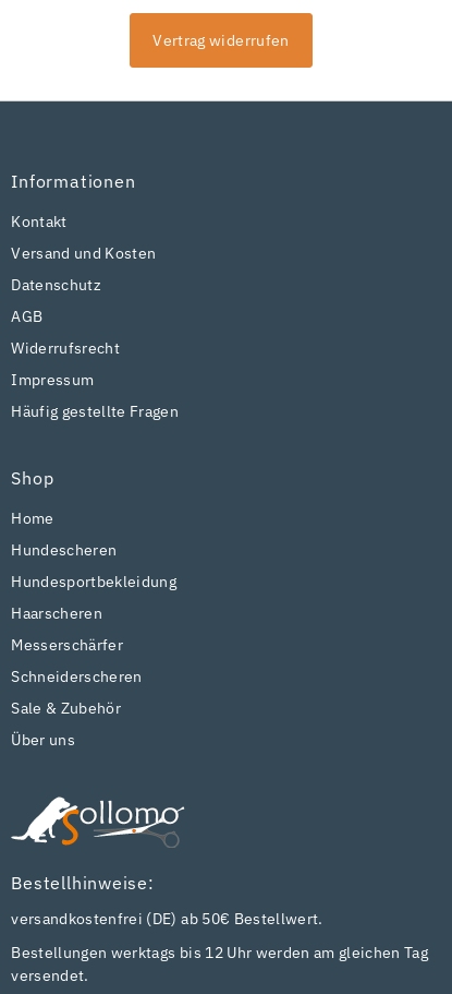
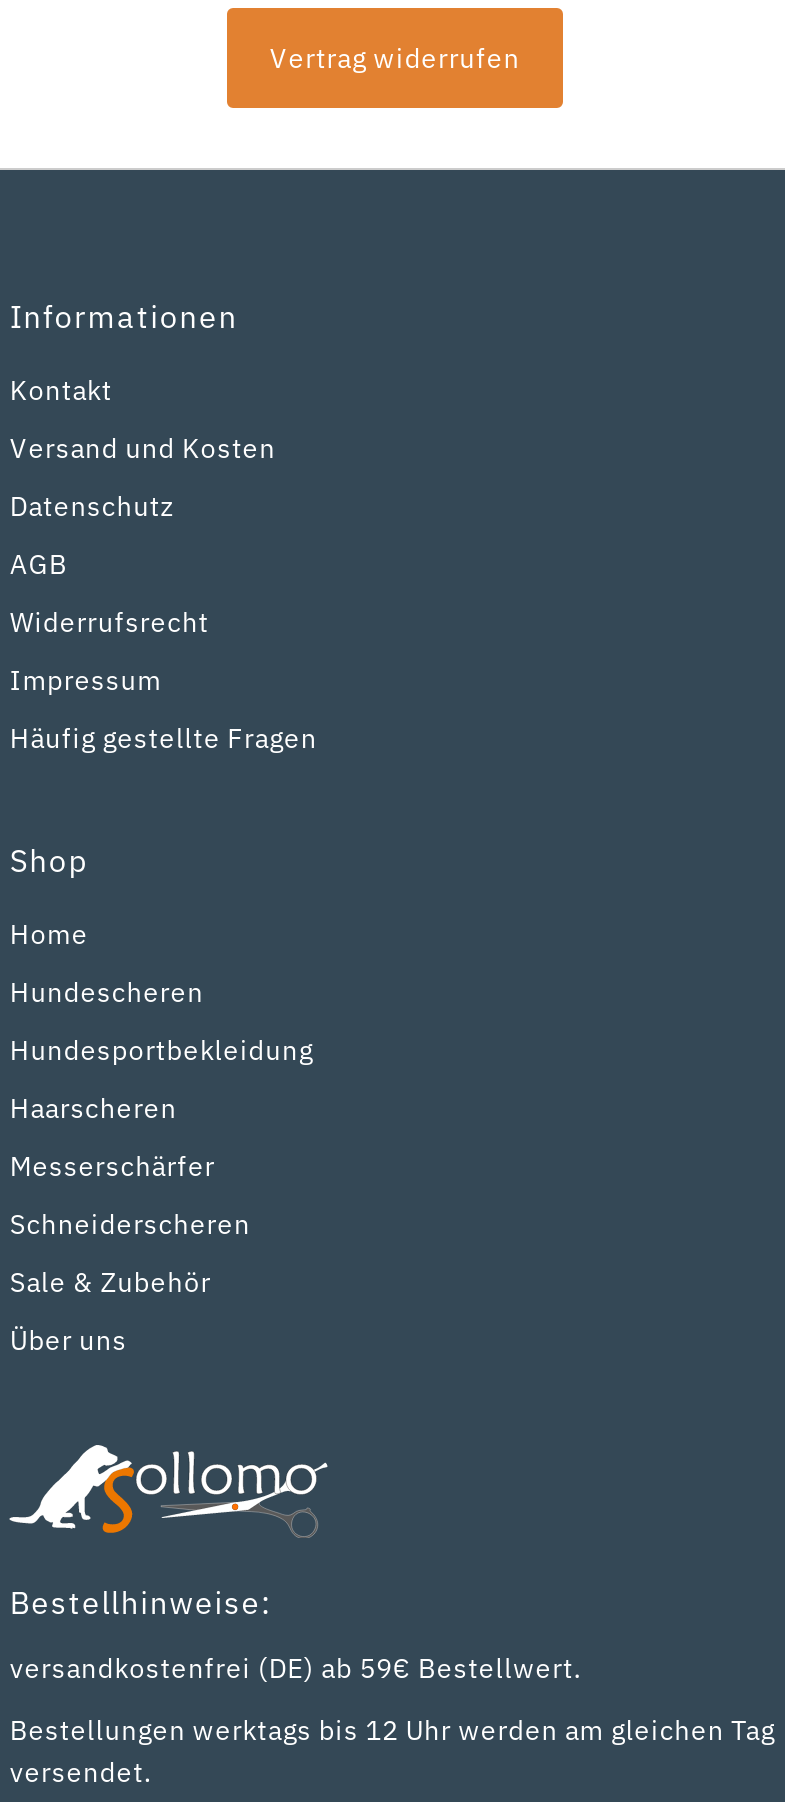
[11,909,323,928] versandkostenfrei (DE) ab 50€ Bestellwert. -> [10,1650,582,1686] versandkostenfrei (DE) ab 59€ Bestellwert.

